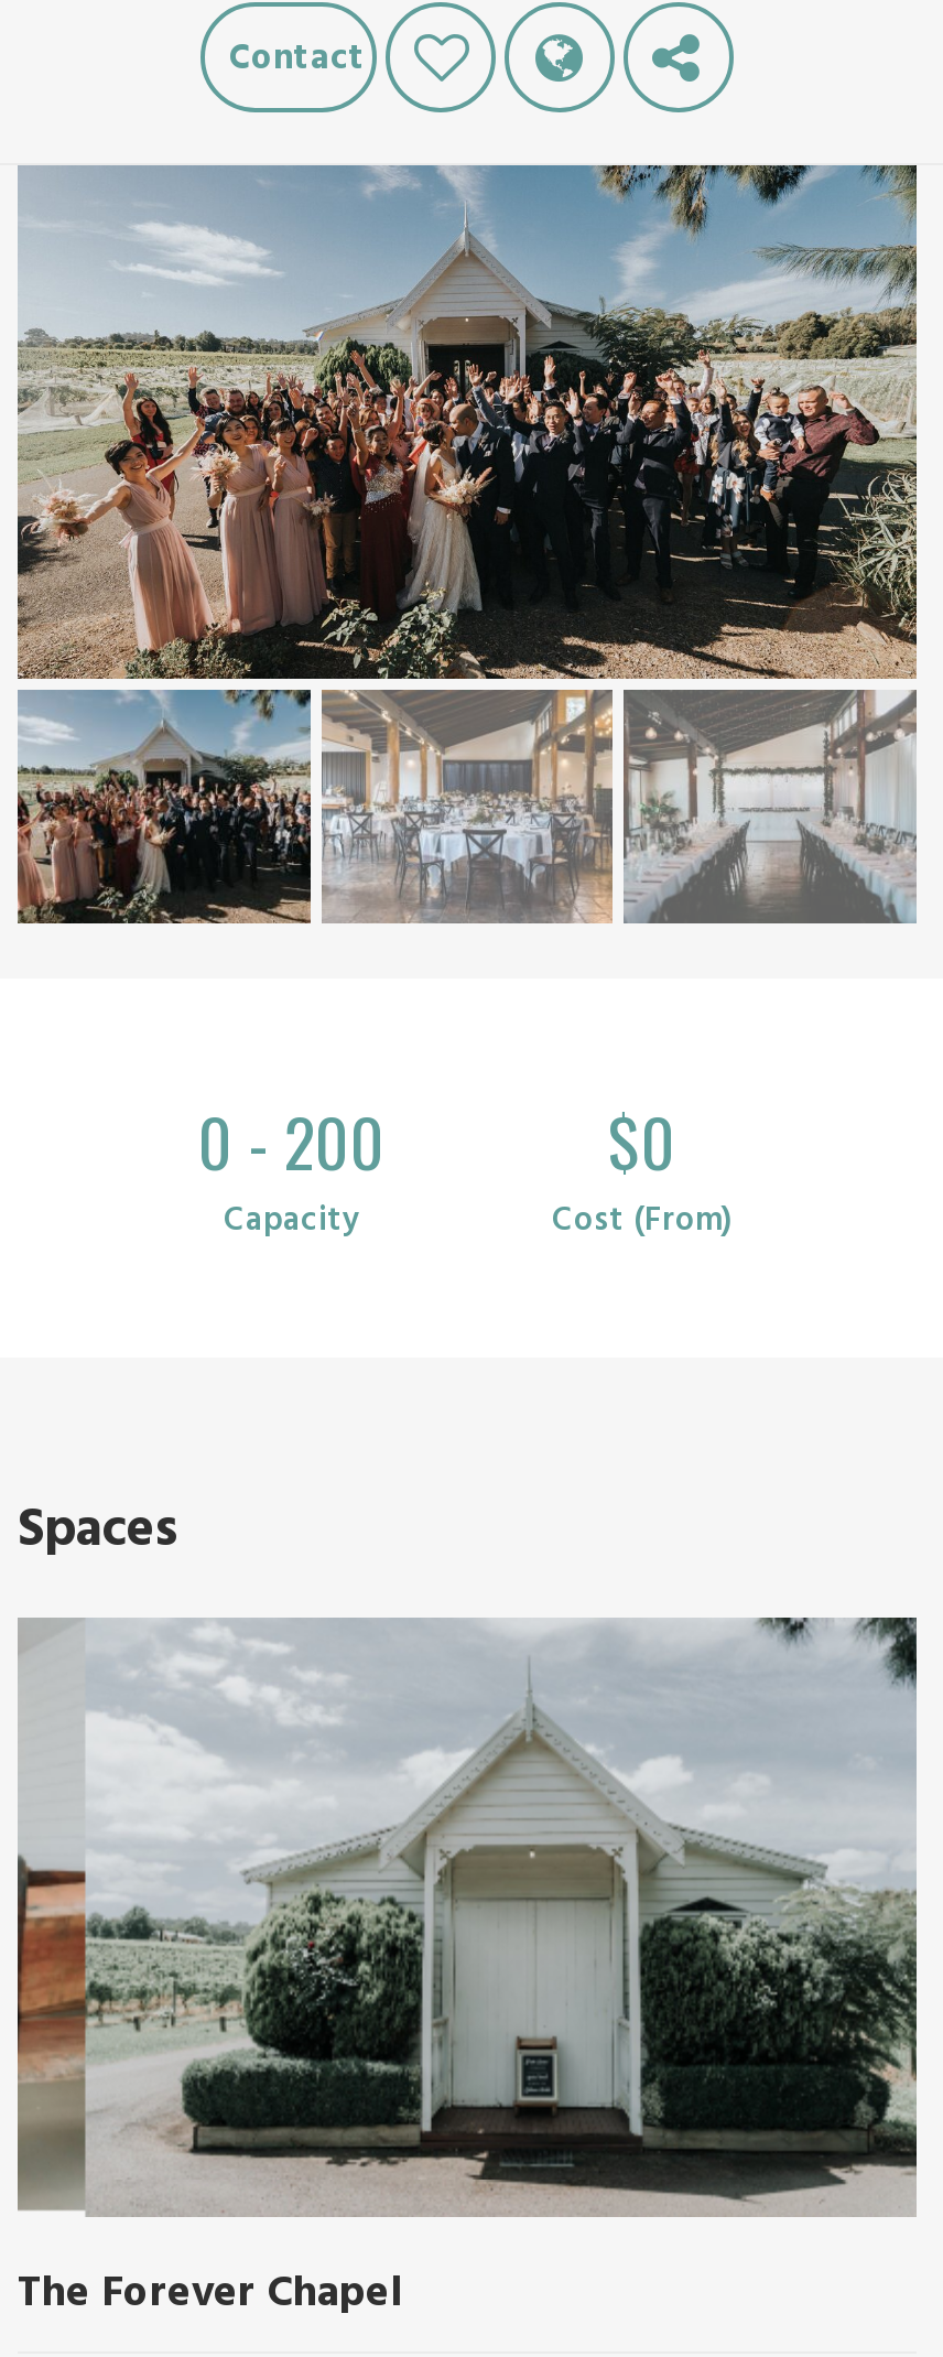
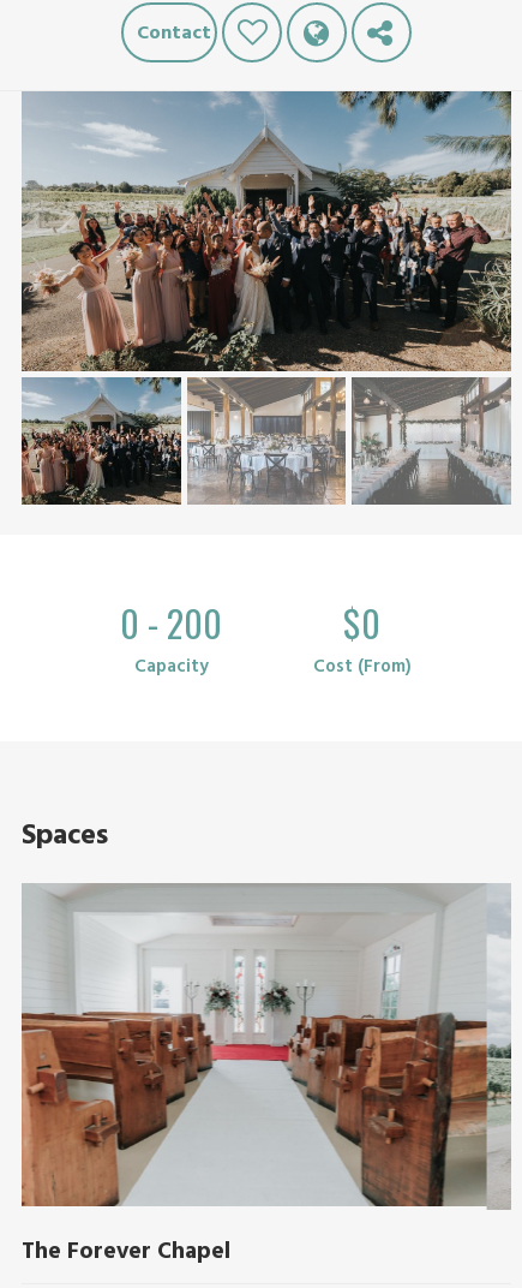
[15,1615,919,2217] [image] -> [20,883,511,1209] [image]

